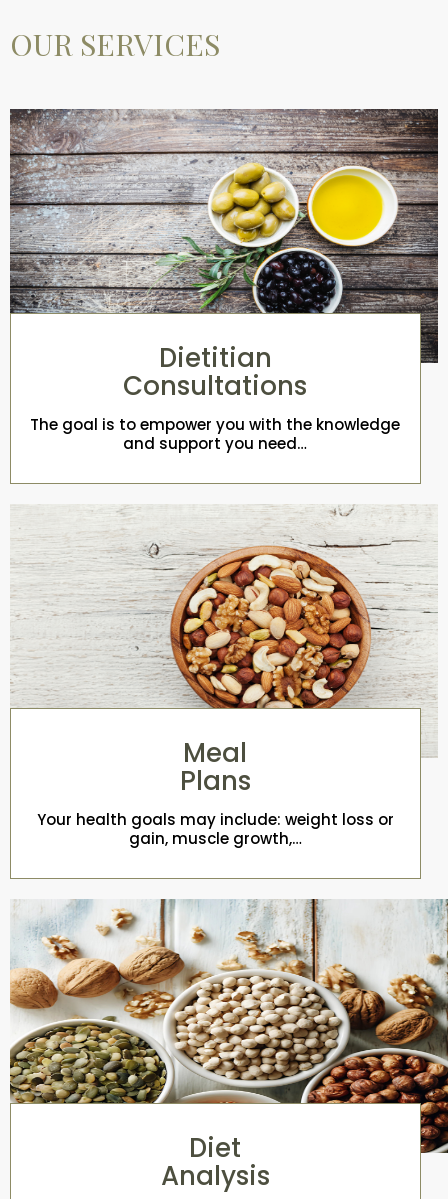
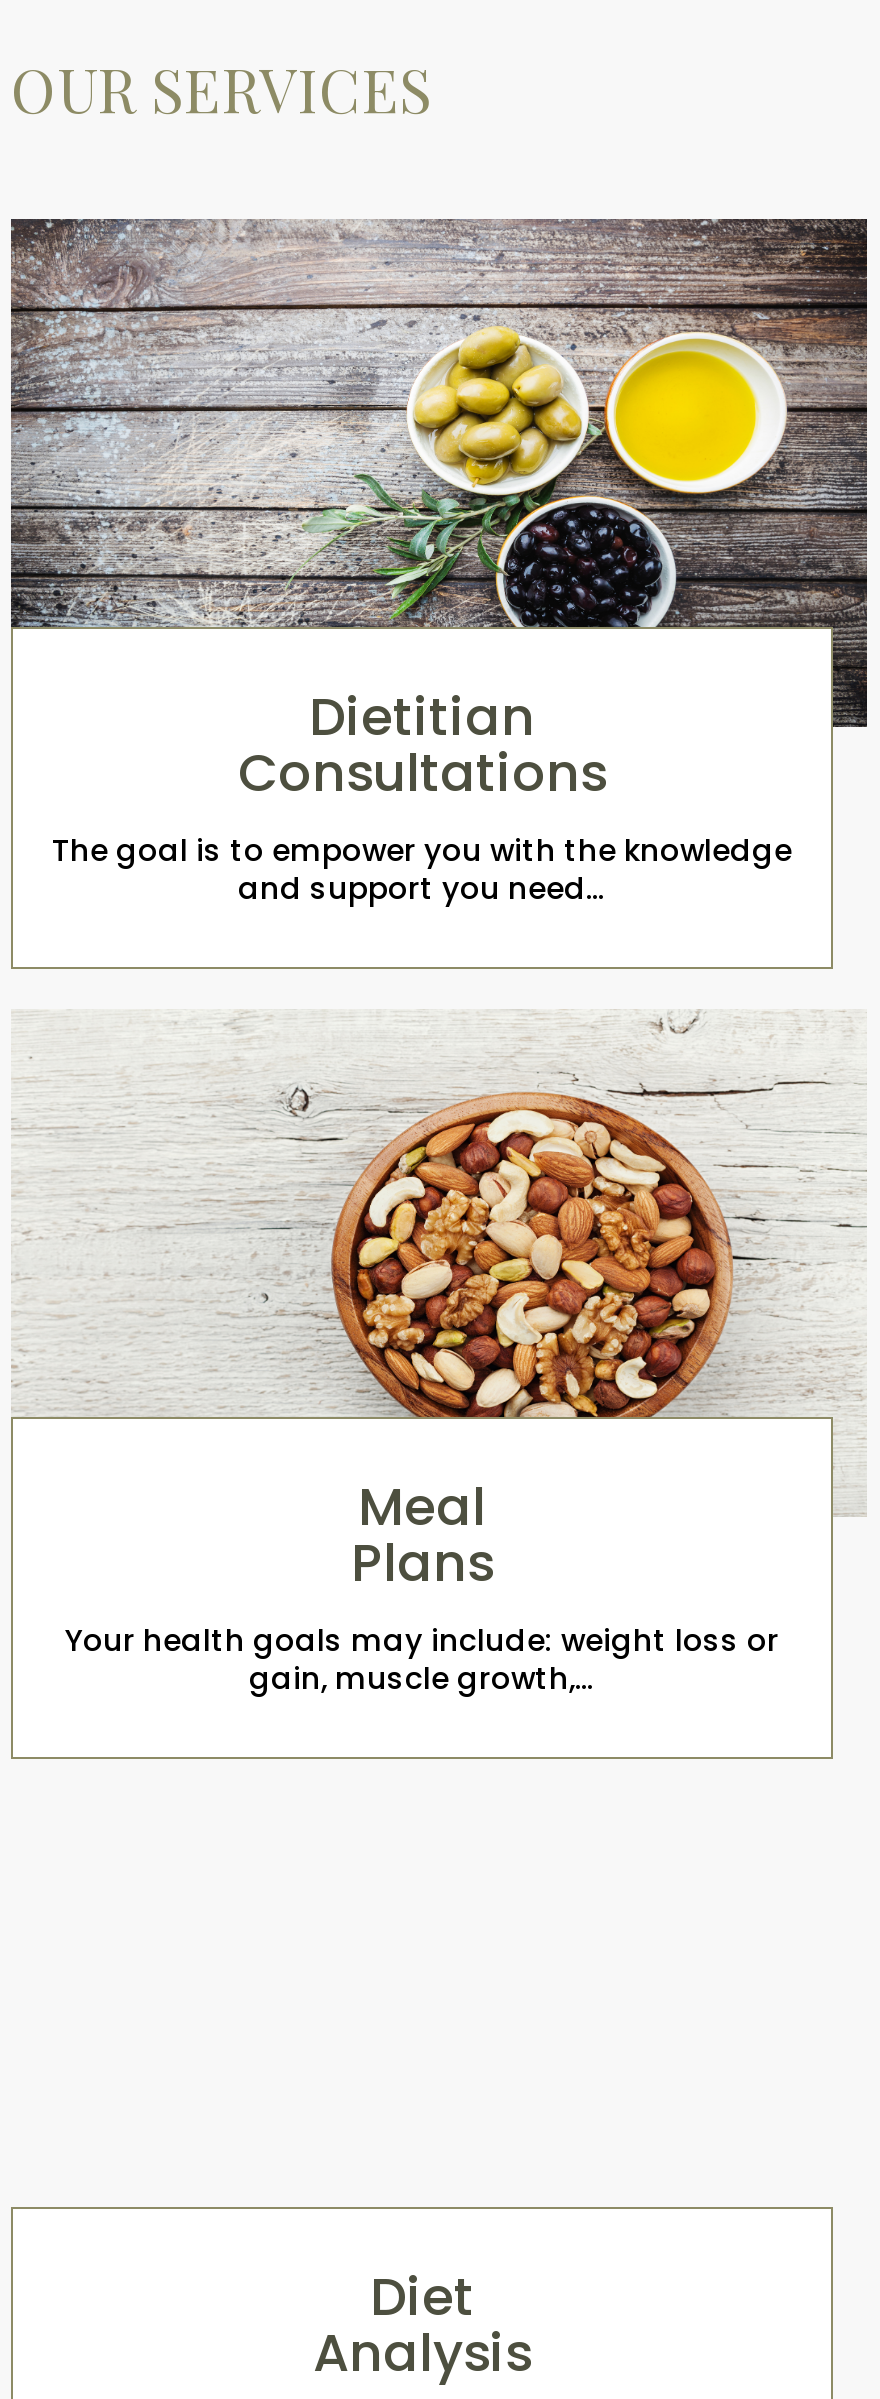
[9,898,445,1154] [image] -> none

